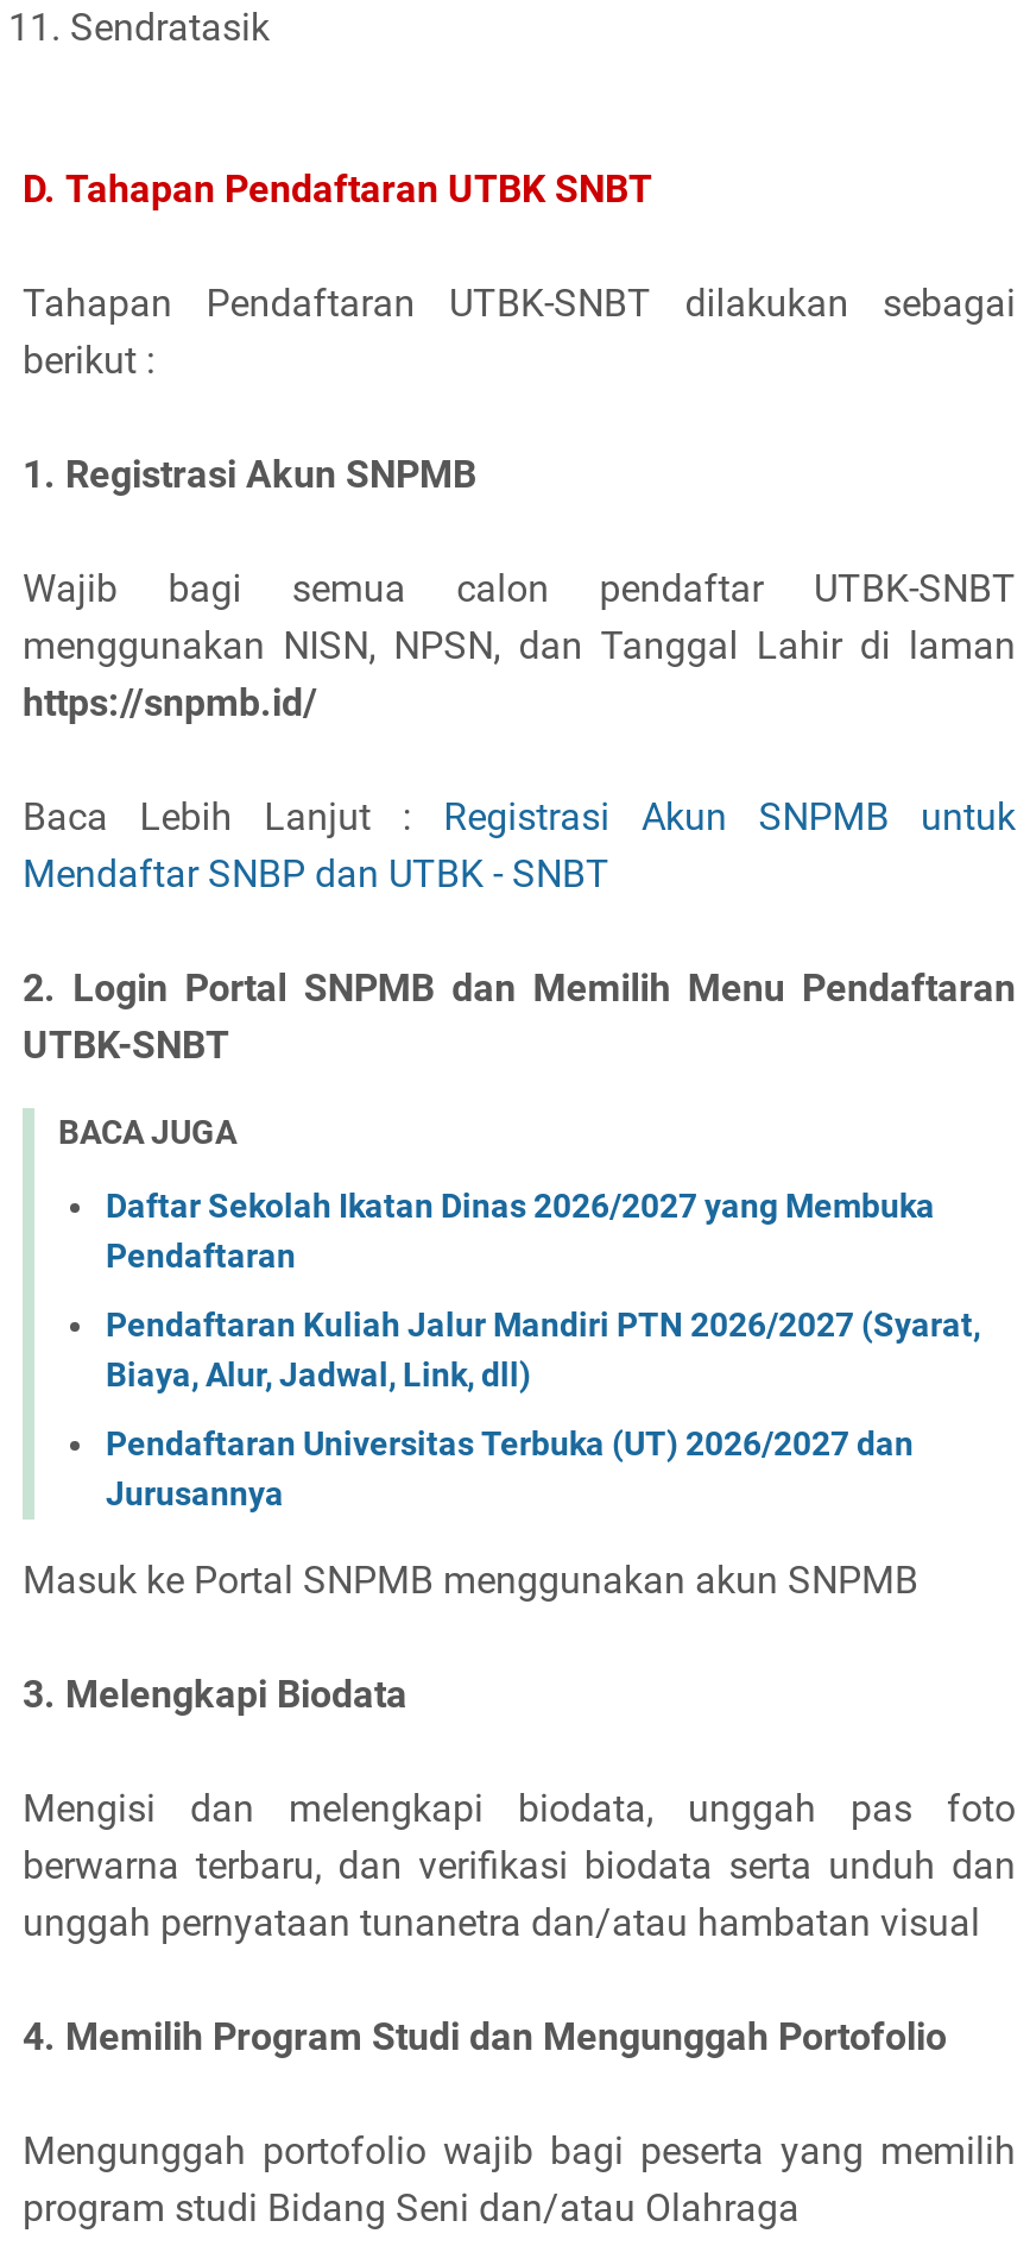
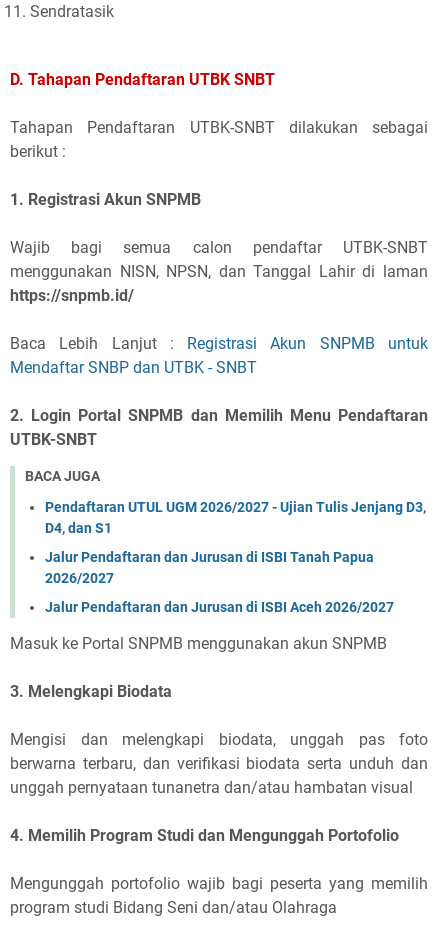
[106,1187,935,1275] Daftar Sekolah Ikatan Dinas 2026/2027 yang Membuka | Pendaftaran -> [45,499,426,536] Pendaftaran UTUL UGM 2026/2027 - Ujian Tulis Jenjang D3, | D4, dan S1
[106,1306,980,1393] Pendaftaran Kuliah Jalur Mandiri PTN 2026/2027 (Syarat, | Biaya, Alur, Jadwal, Link, dll) -> [45,549,374,586] Jalur Pendaftaran dan Jurusan di ISBI Tanah Papua | 2026/2027
[106,1424,914,1512] Pendaftaran Universitas Terbuka (UT) 2026/2027 dan | Jurusannya -> [45,599,394,615] Jalur Pendaftaran dan Jurusan di ISBI Aceh 2026/2027

